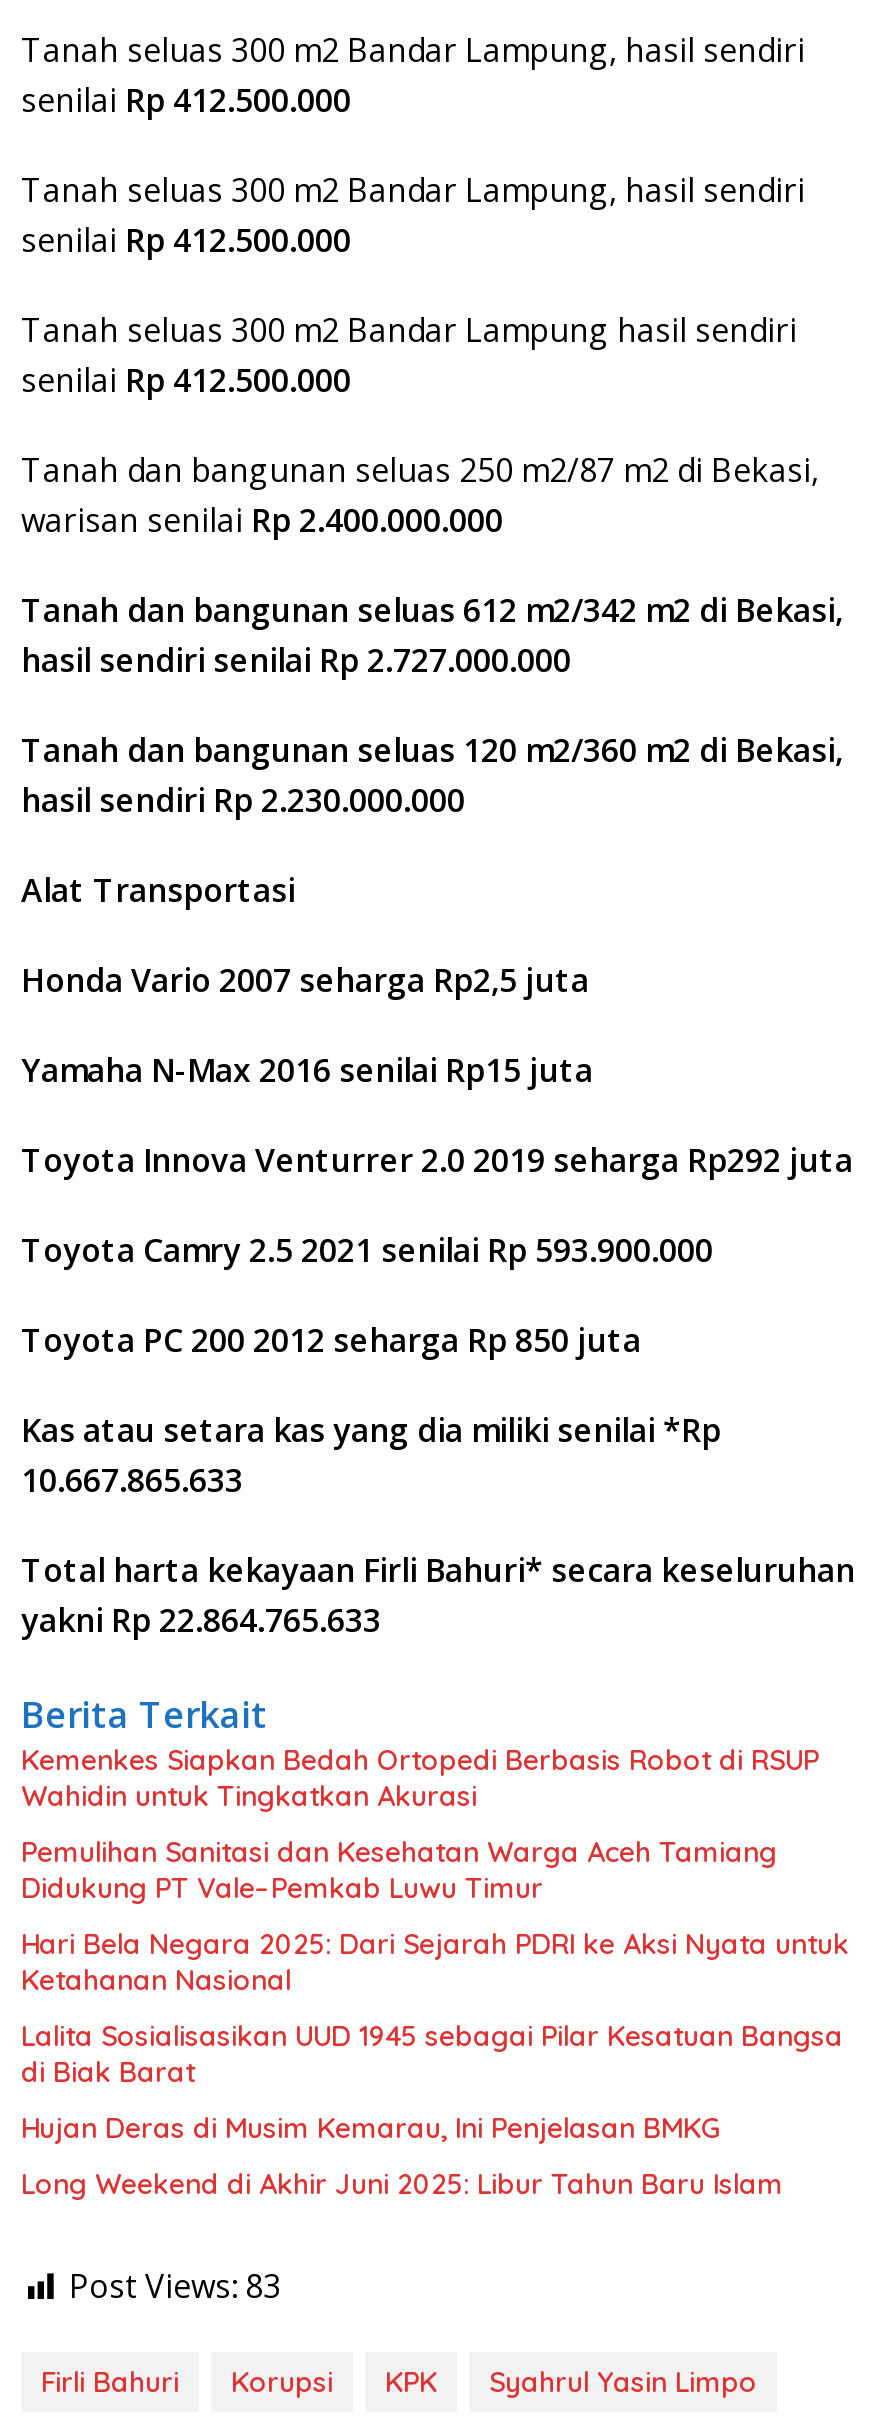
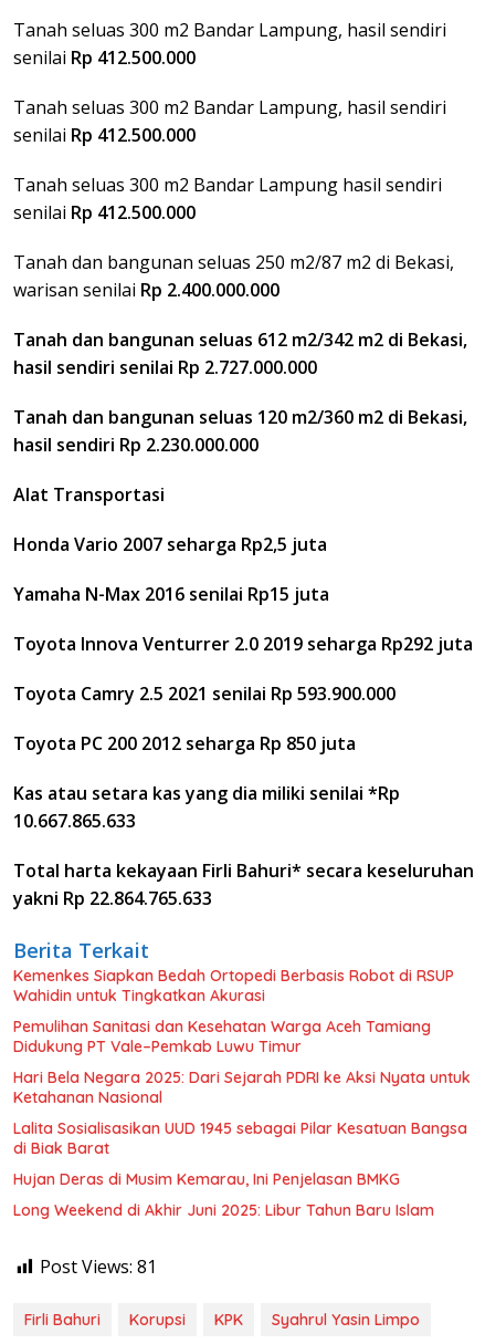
[69,2265,281,2309] Post Views: 83 -> [40,1254,157,1279] Post Views: 81

